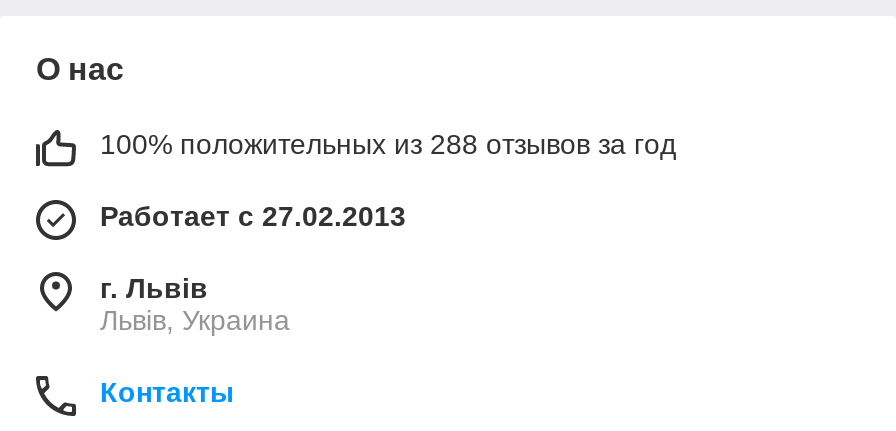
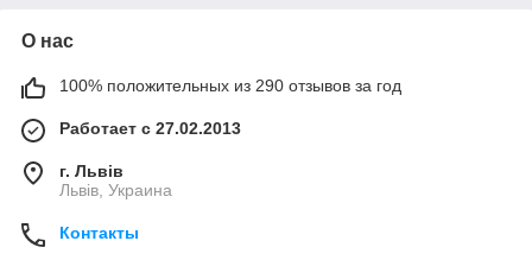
[100,129,676,161] 100% положительных из 288 отзывов за год -> [59,76,401,95] 100% положительных из 290 отзывов за год

